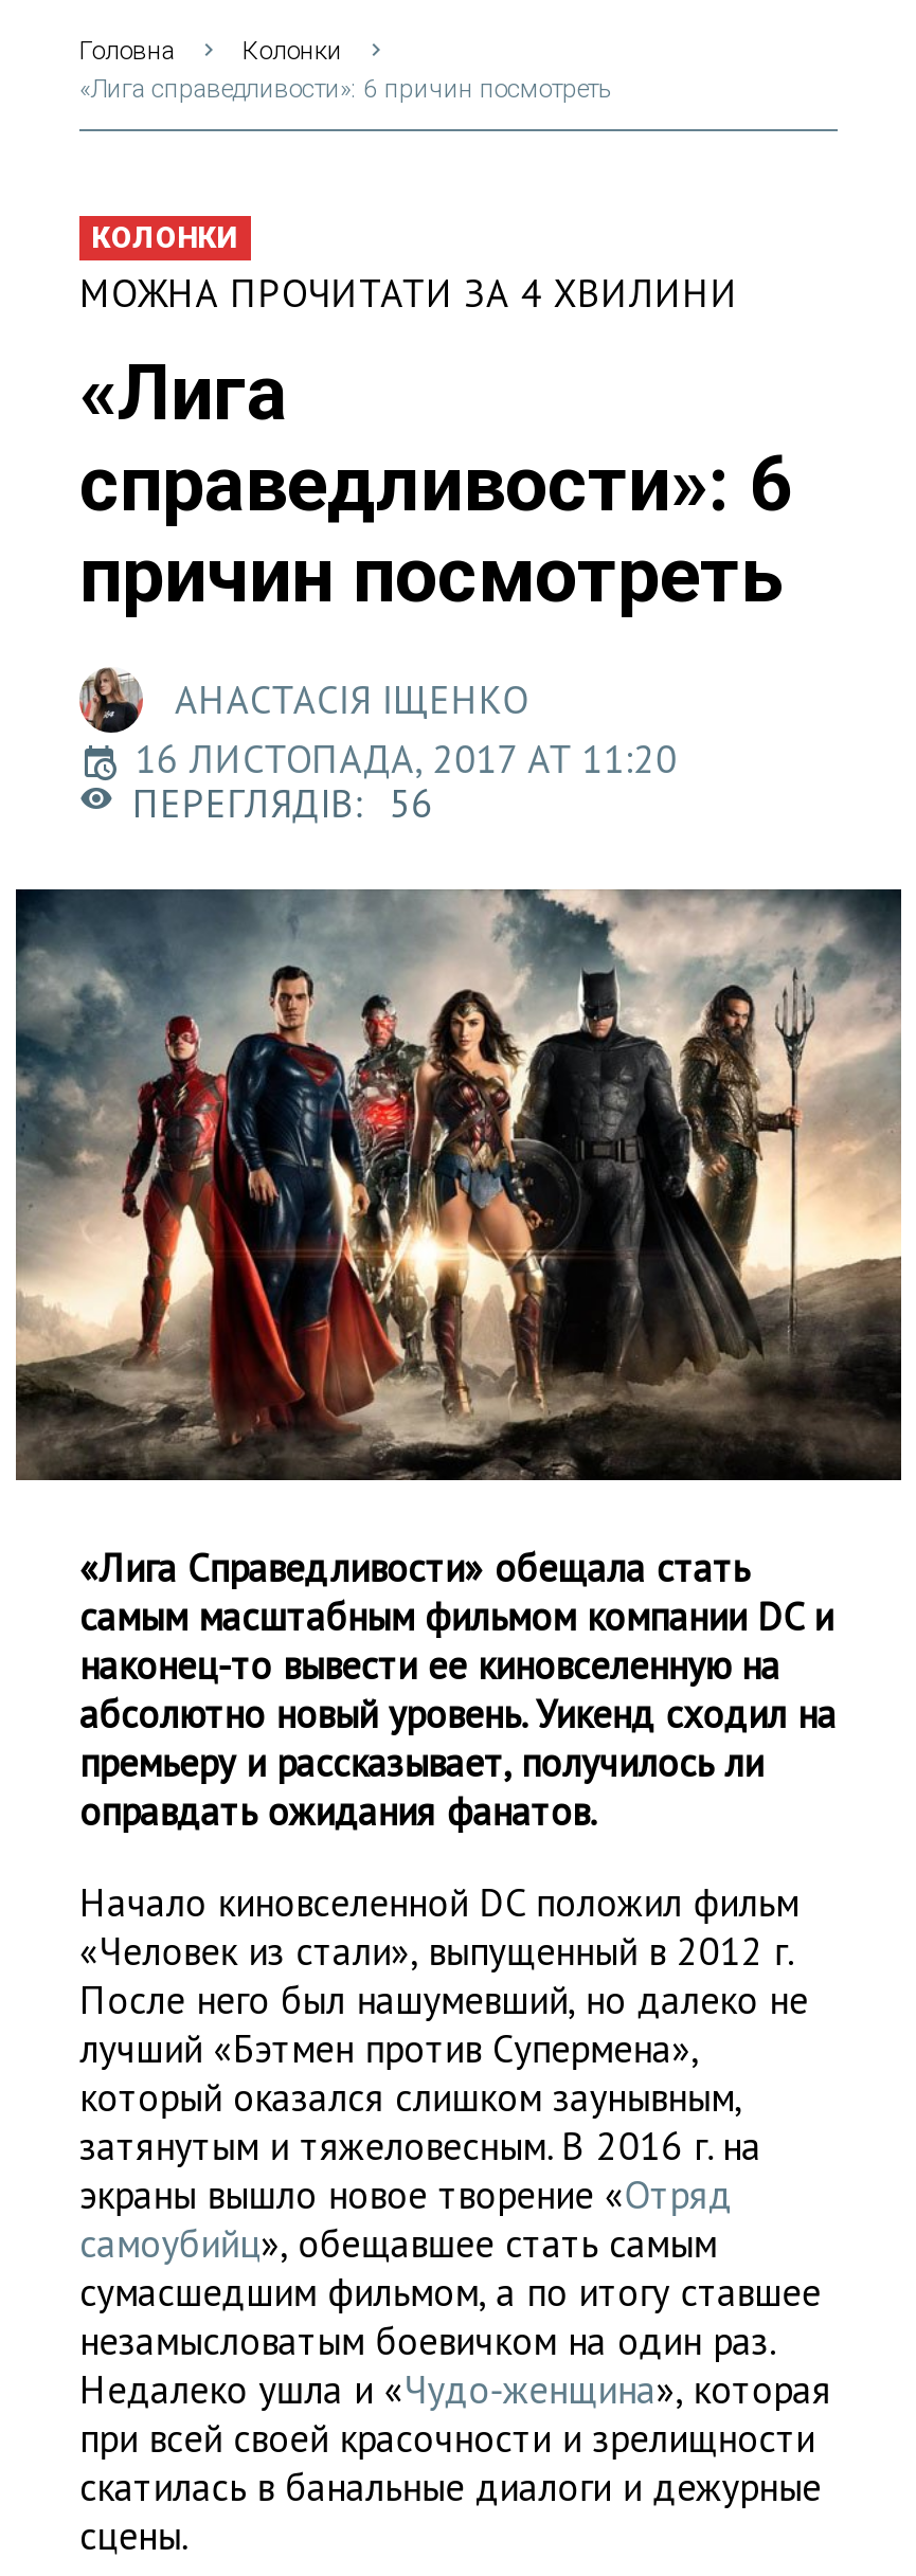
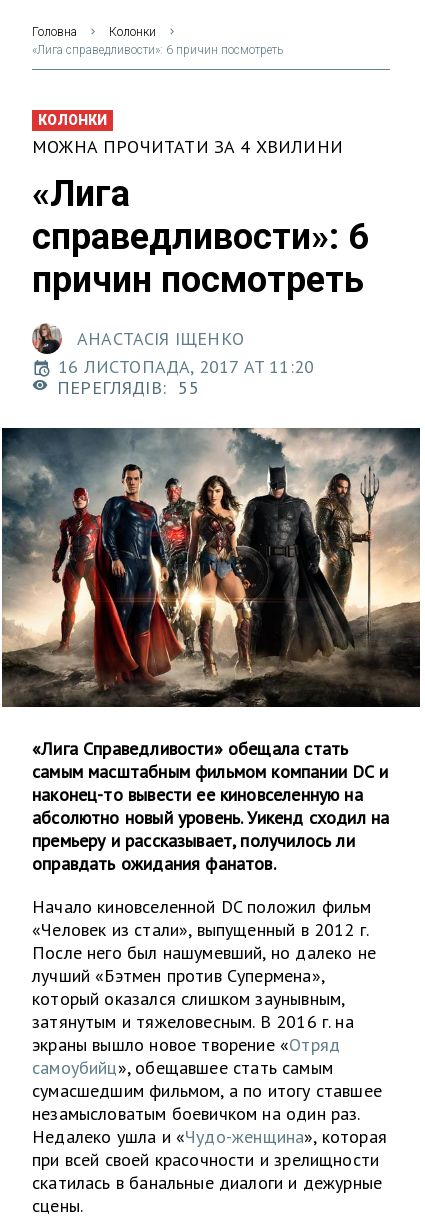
[132,779,433,828] ПЕРЕГЛЯДІВ: 56 -> [57,376,199,399] ПЕРЕГЛЯДІВ: 55

